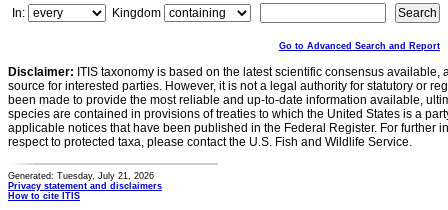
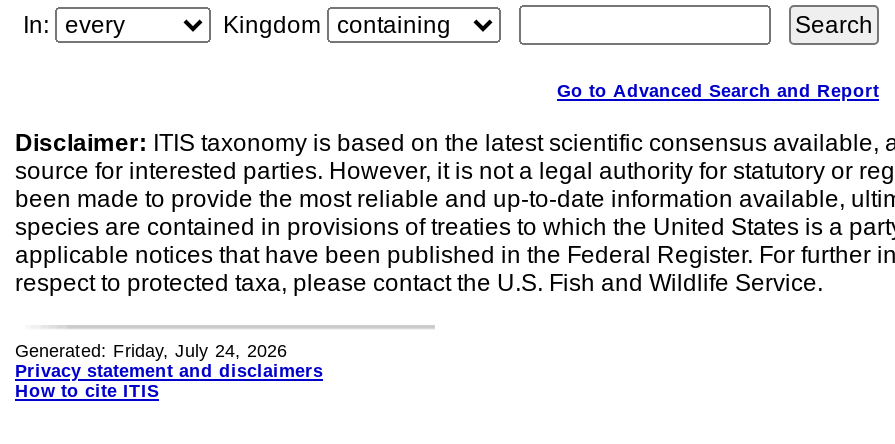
[8,171,154,181] Generated: Tuesday, July 21, 2026 -> [15,341,287,361] Generated: Friday, July 24, 2026

